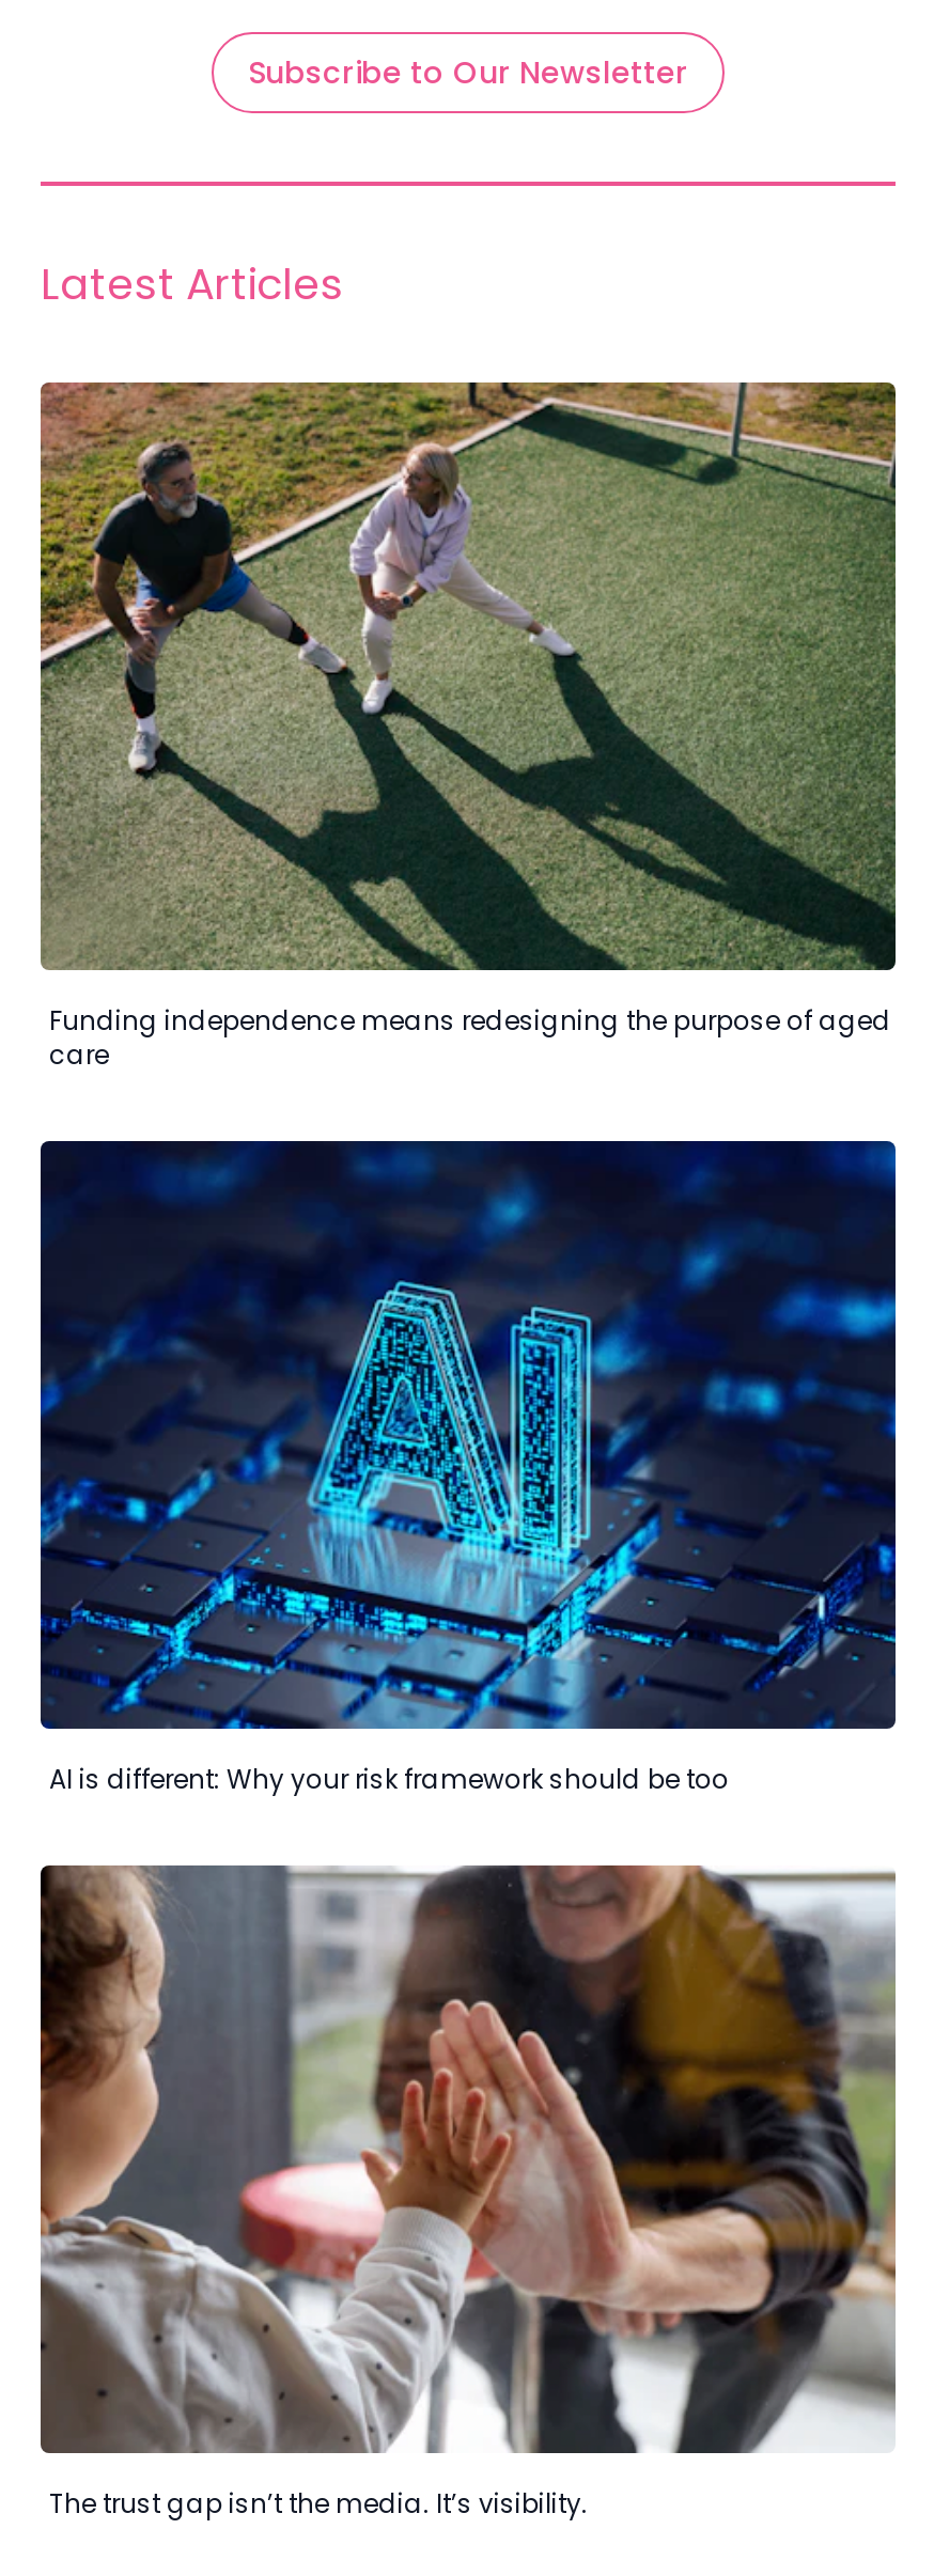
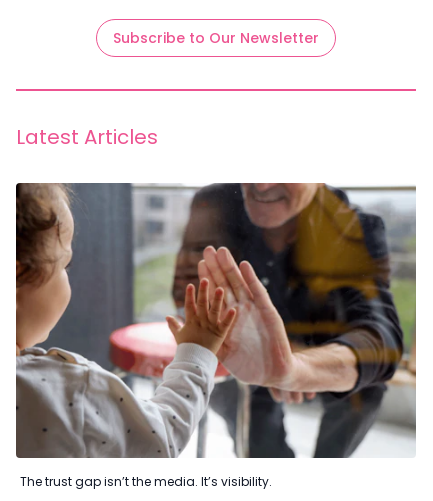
[38,380,898,1072] [image] | Funding independence means redesigning the purpose of aged | care -> none
[38,1139,898,1796] [image] | AI is different: Why your risk framework should be too -> none

